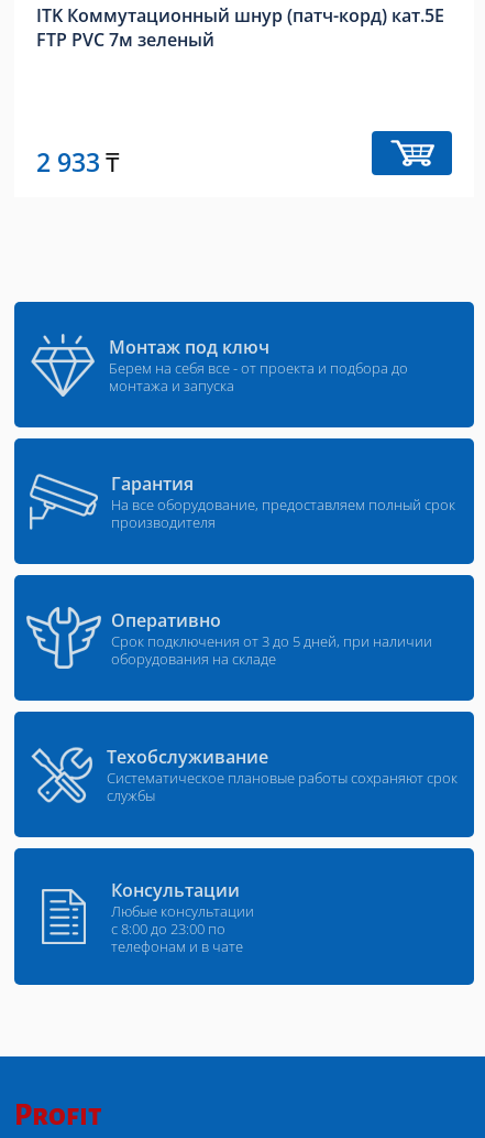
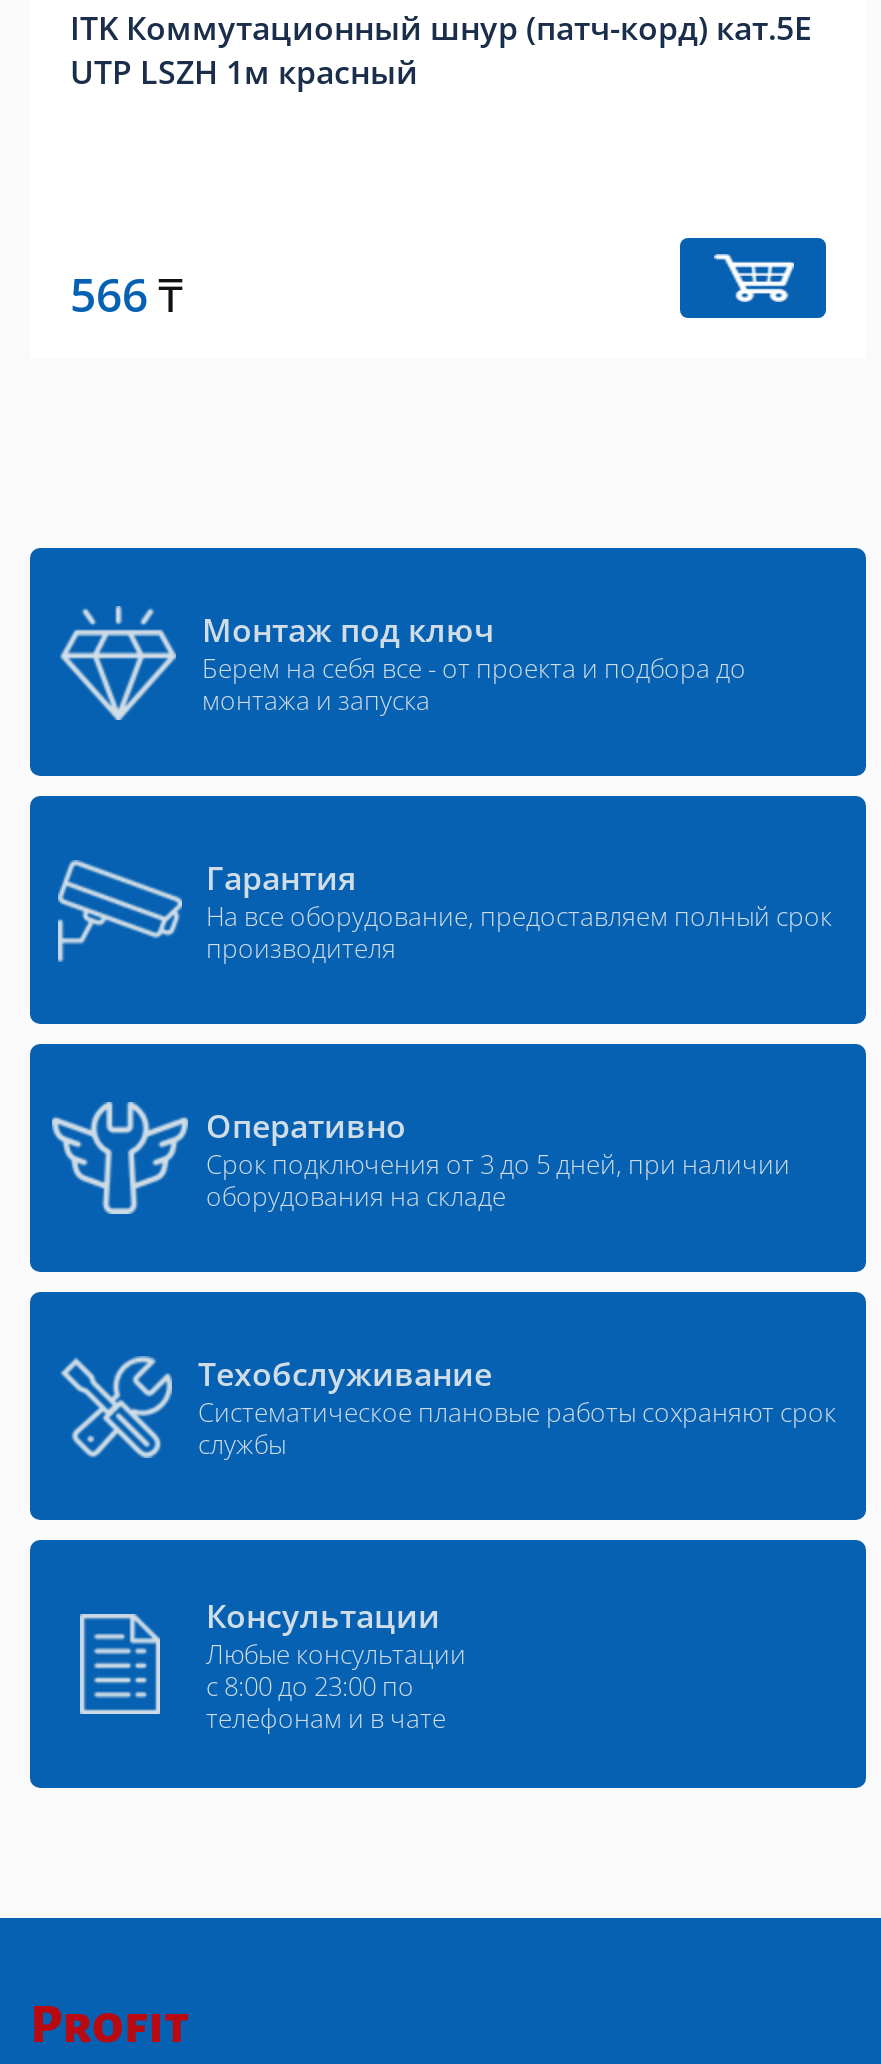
[36,28,214,52] FTP PVC 7м зеленый -> [70,50,418,94] UTP LSZH 1м красный
[36,144,120,180] 2 933 ₸ -> [70,262,184,326] 566 ₸

